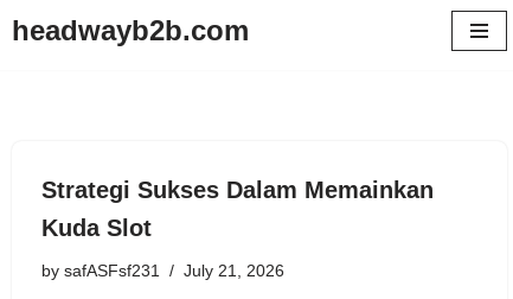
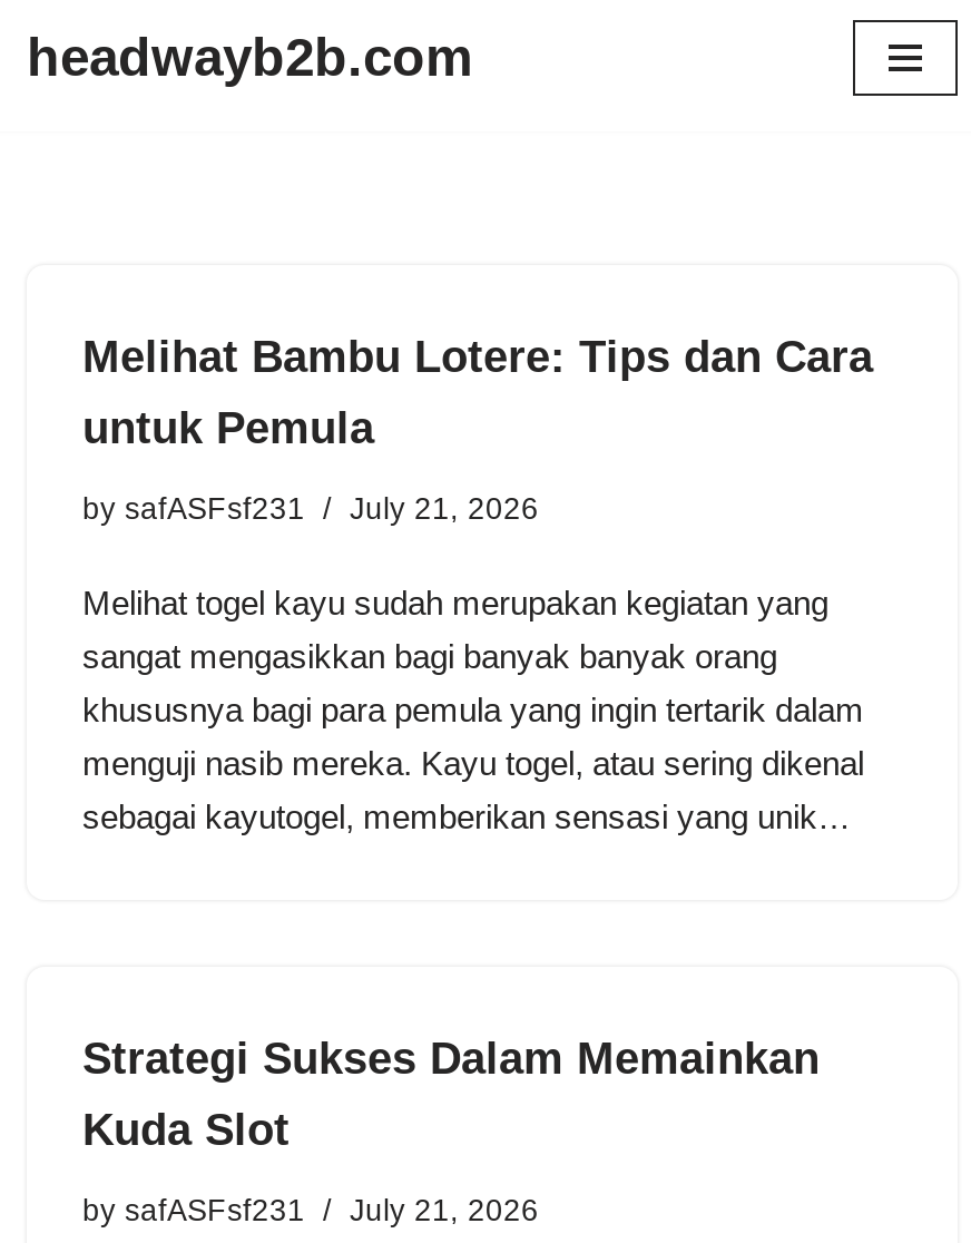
none -> [82,332,873,835] Melihat Bambu Lotere: Tips dan Cara | untuk Pemula | by safASFsf231 | July 21, 2026 | Melihat togel kayu sudah merupakan kegiatan yang | sangat mengasikkan bagi banyak banyak orang | khususnya bagi para pemula yang ingin tertarik dalam | menguji nasib mereka. Kayu togel, atau sering dikenal | sebagai kayutogel, memberikan sensasi yang unik…

